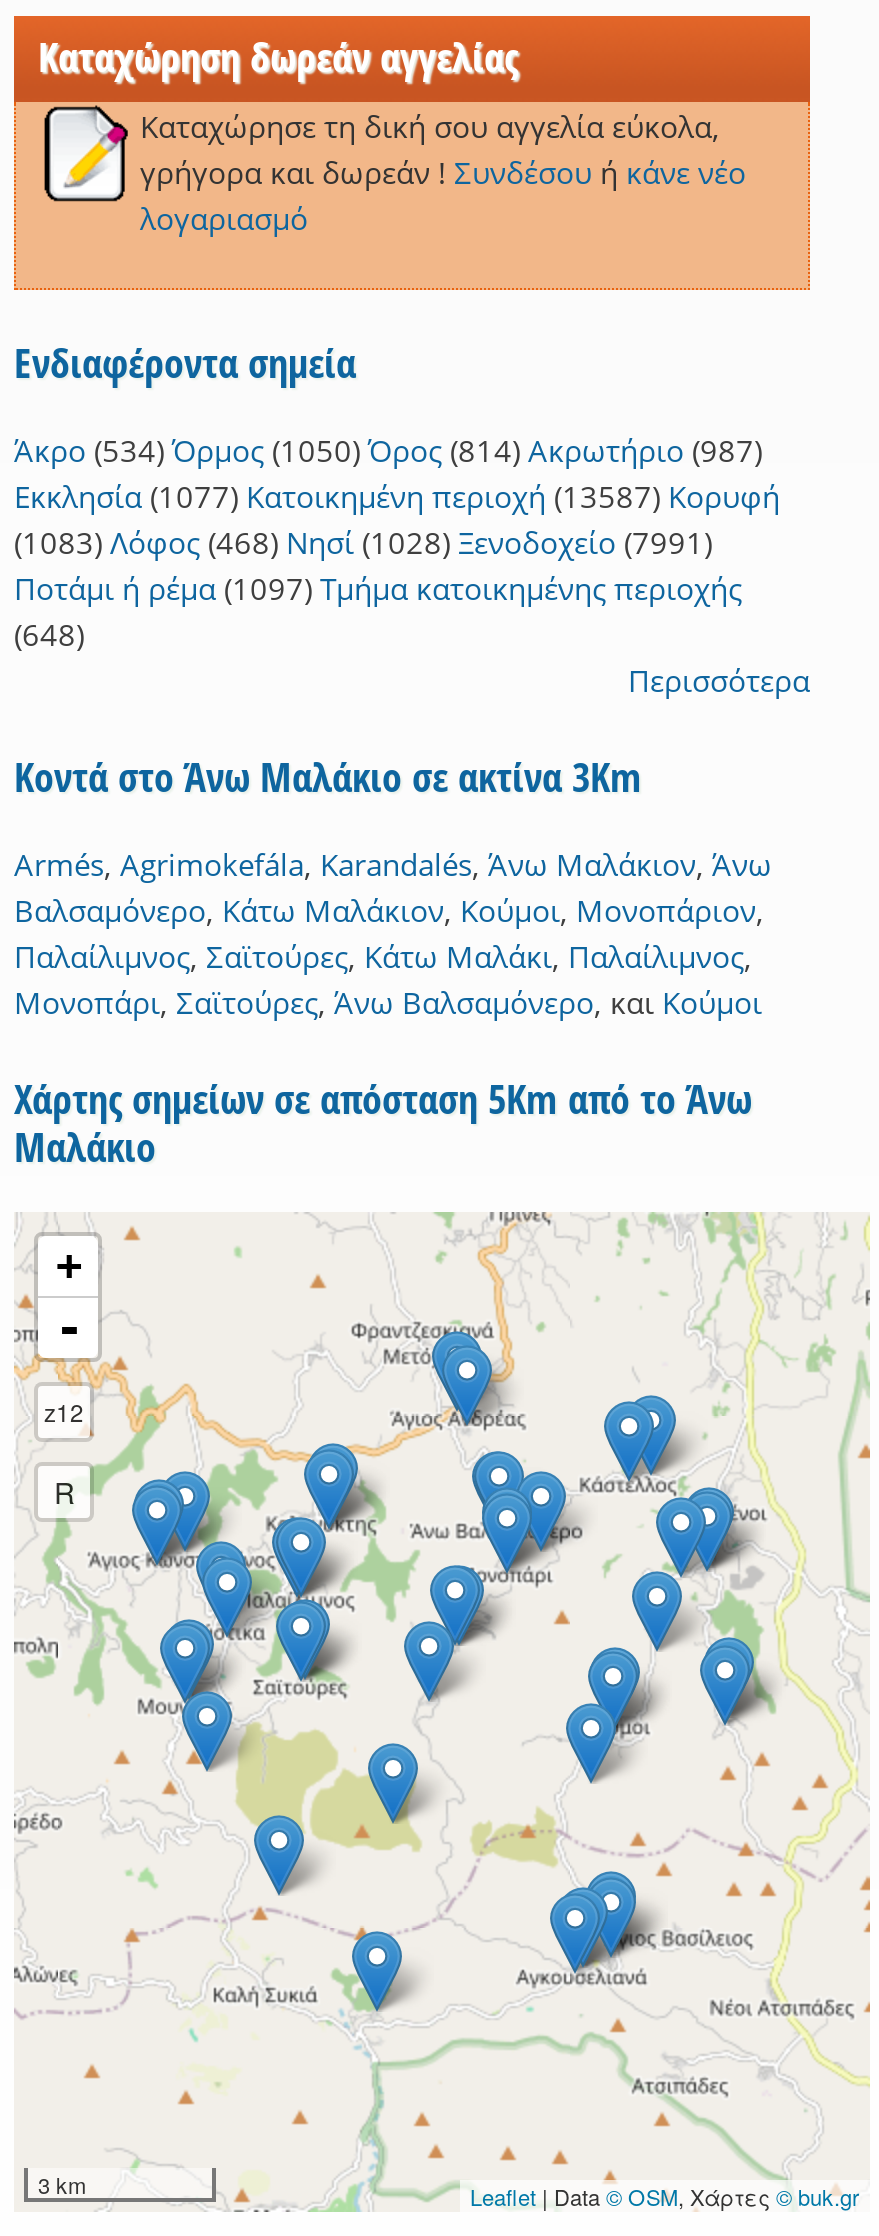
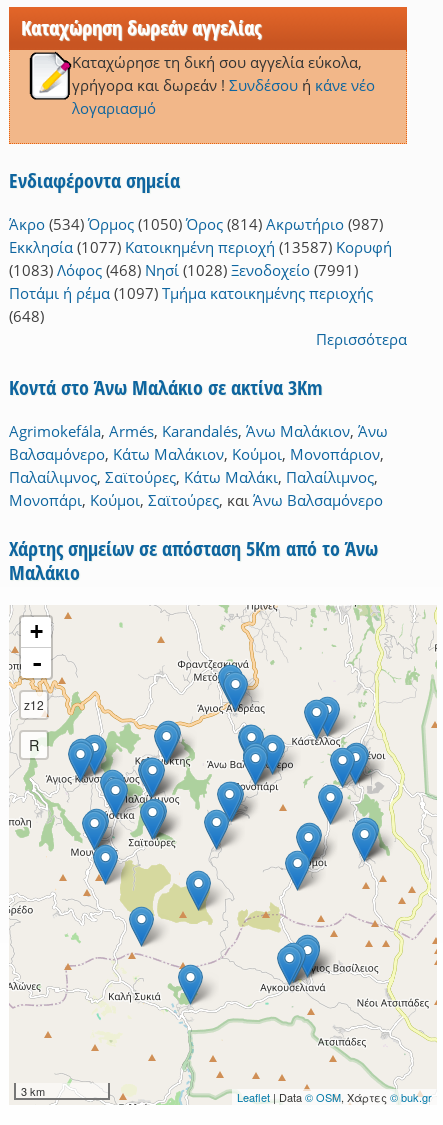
[42,104,132,204] [image] -> [24,51,68,101] [image]
[14,845,772,885] Armés, Agrimokefála, Karandalés, Άνω Μαλάκιον, Άνω -> [9,421,388,441] Agrimokefála, Armés, Karandalés, Άνω Μαλάκιον, Άνω
[14,983,762,1023] Μονοπάρι, Σαϊτούρες, Άνω Βαλσαμόνερο, και Κούμοι -> [9,490,383,510] Μονοπάρι, Κούμοι, Σαϊτούρες, και Άνω Βαλσαμόνερο

